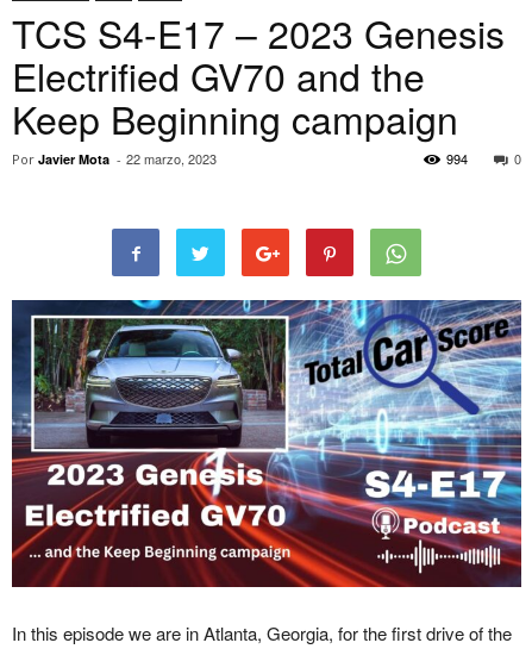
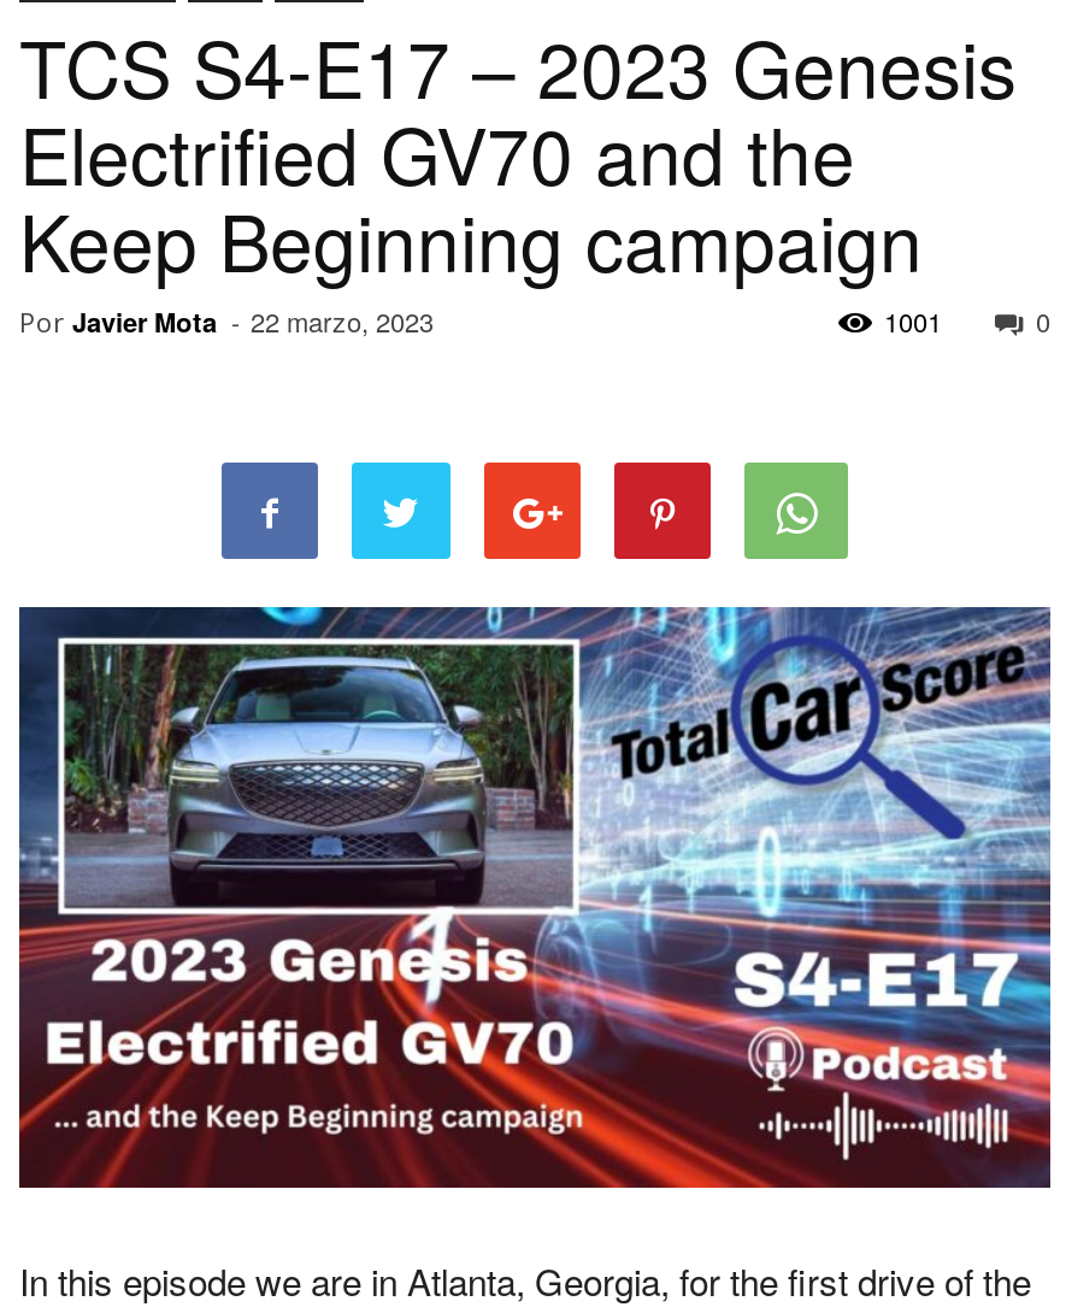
[446,149,468,168] 994 -> [884,301,942,340] 1001

